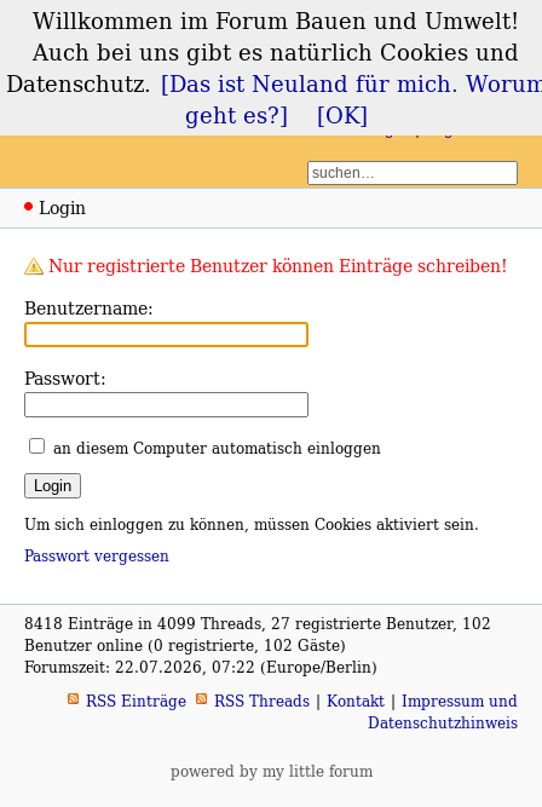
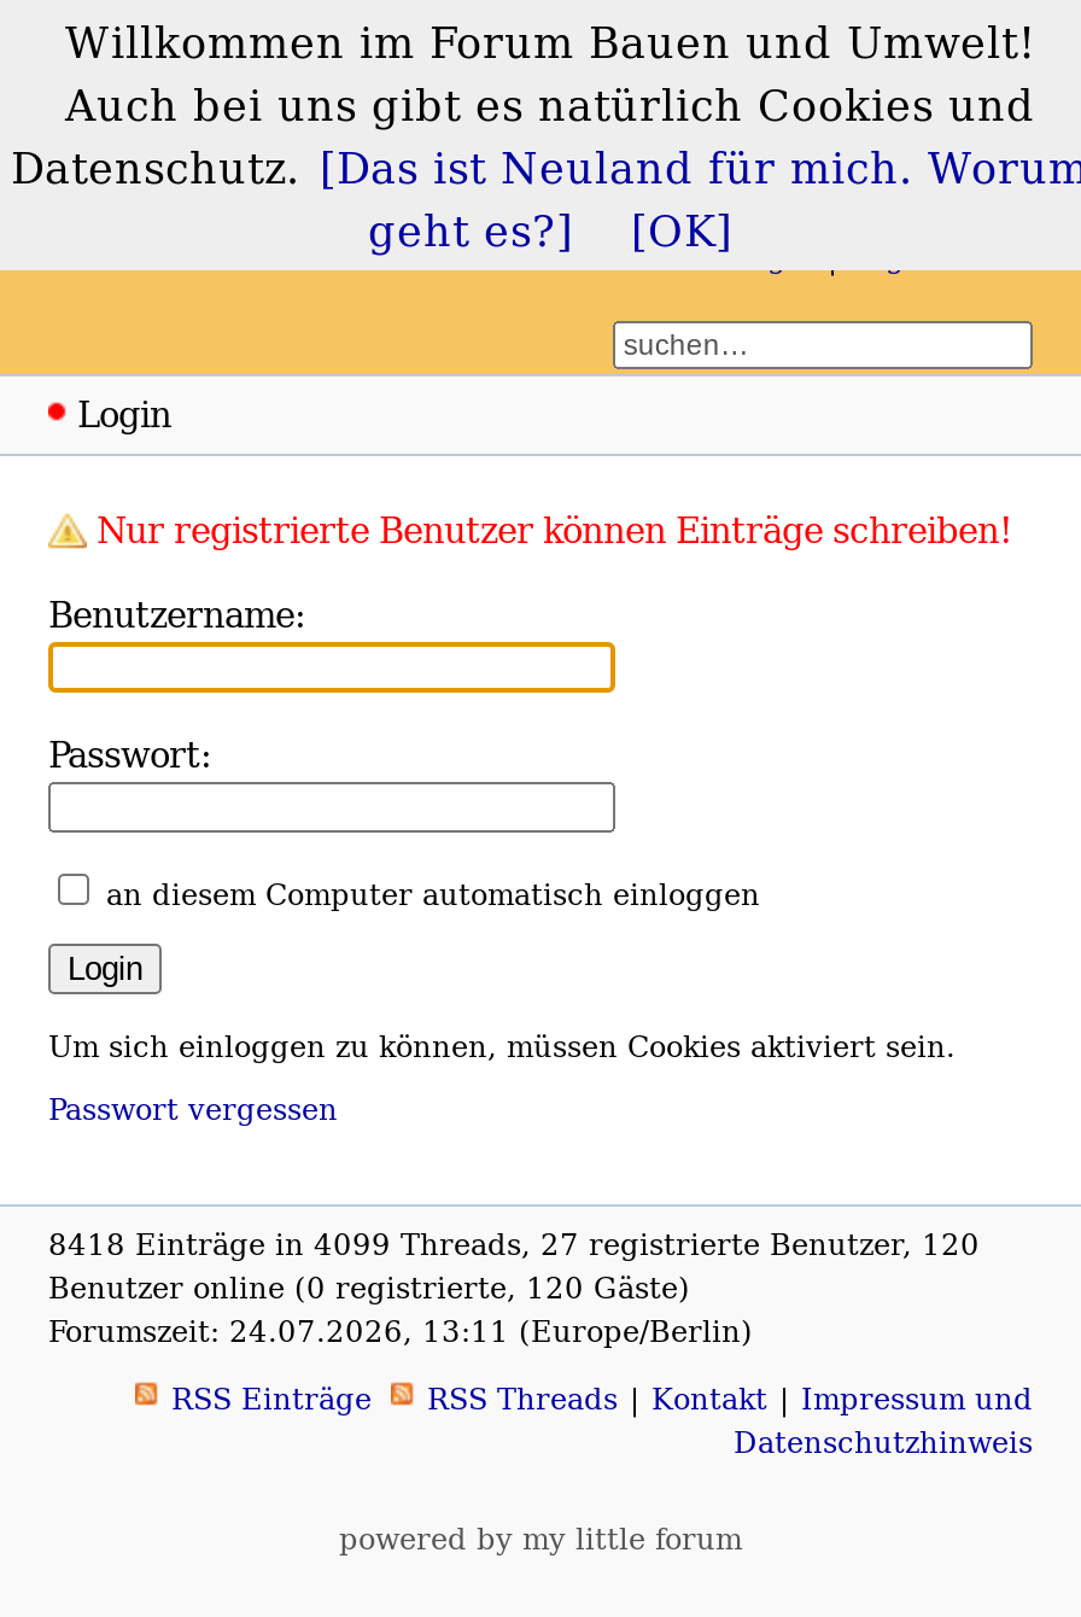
[24,613,491,634] 8418 Einträge in 4099 Threads, 27 registrierte Benutzer, 102 -> [48,1223,980,1264] 8418 Einträge in 4099 Threads, 27 registrierte Benutzer, 120
[24,635,346,656] Benutzer online (0 registrierte, 102 Gäste) -> [48,1267,690,1308] Benutzer online (0 registrierte, 120 Gäste)
[24,657,377,677] Forumszeit: 22.07.2026, 07:22 (Europe/Berlin) -> [48,1310,753,1351] Forumszeit: 24.07.2026, 13:11 (Europe/Berlin)

